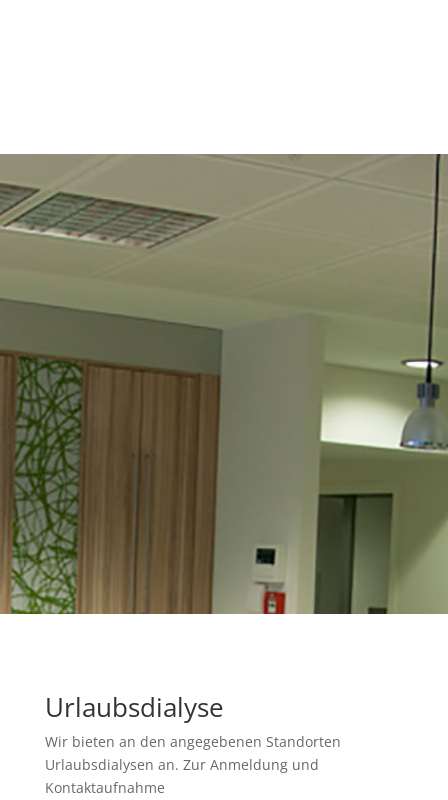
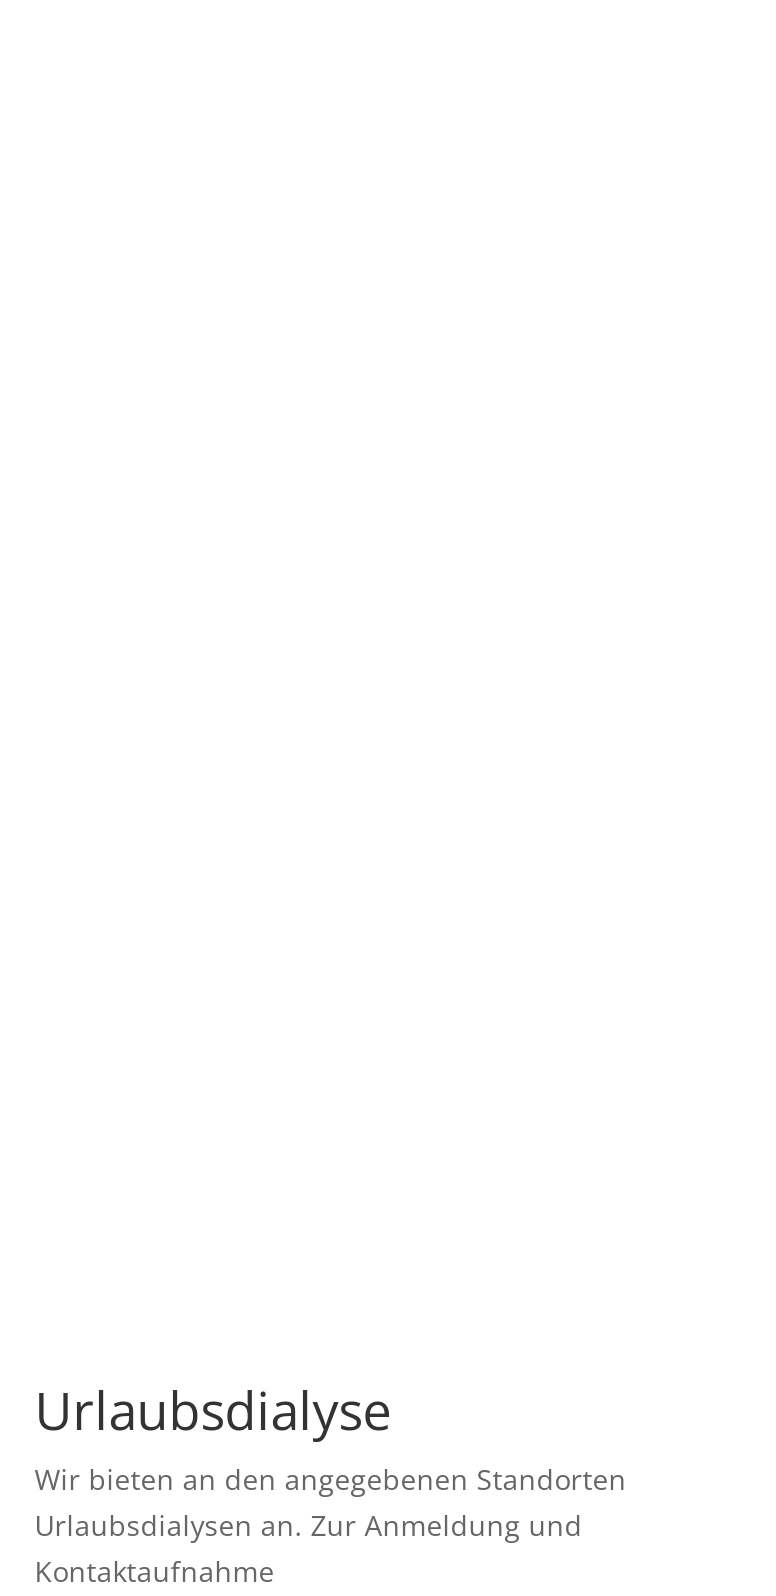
[3,153,445,615] [image] -> none

